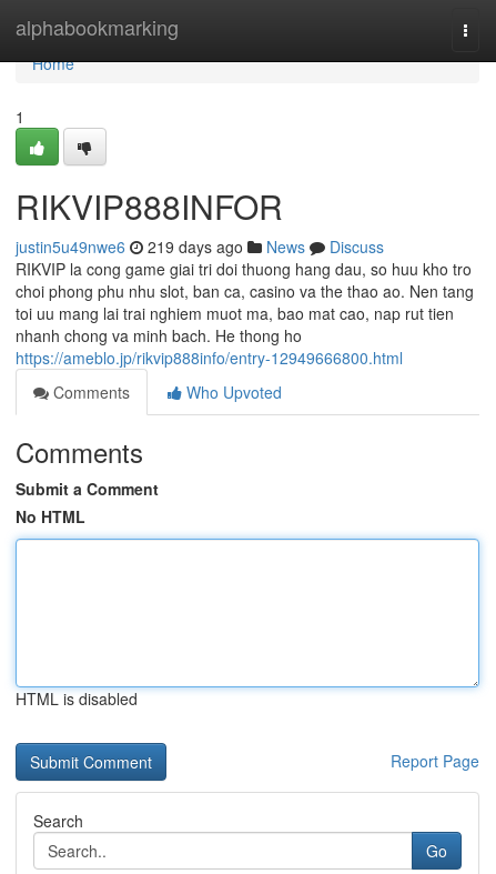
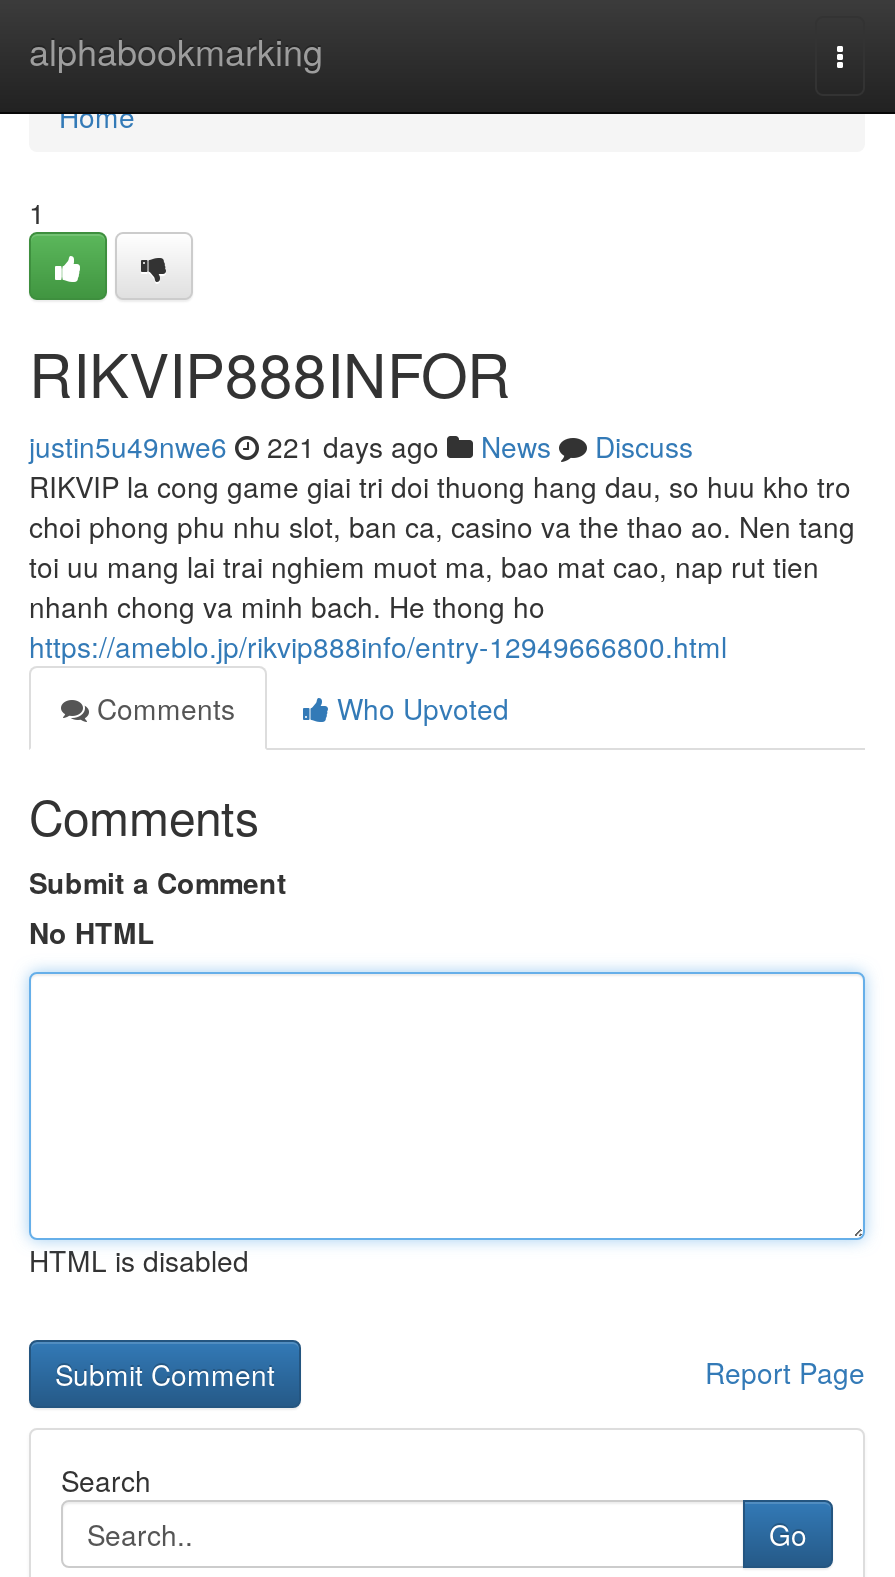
[16,235,384,258] justin5u49nwe6 219 days ago News Discuss -> [29,426,693,466] justin5u49nwe6 221 days ago News Discuss

